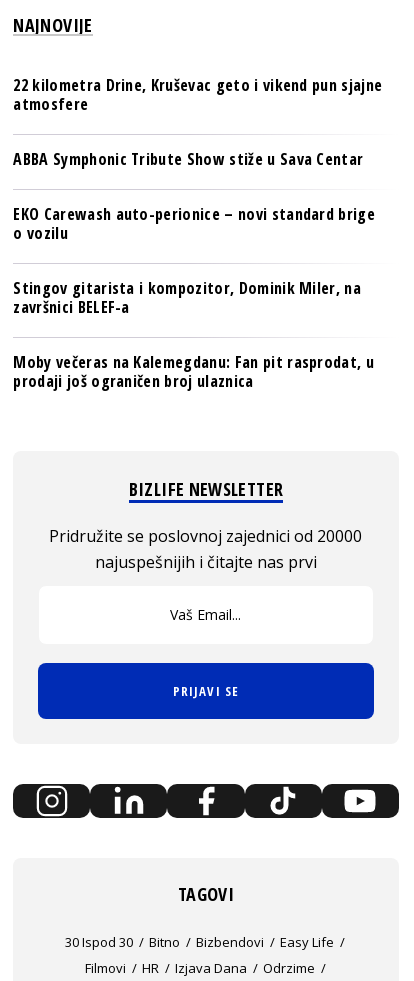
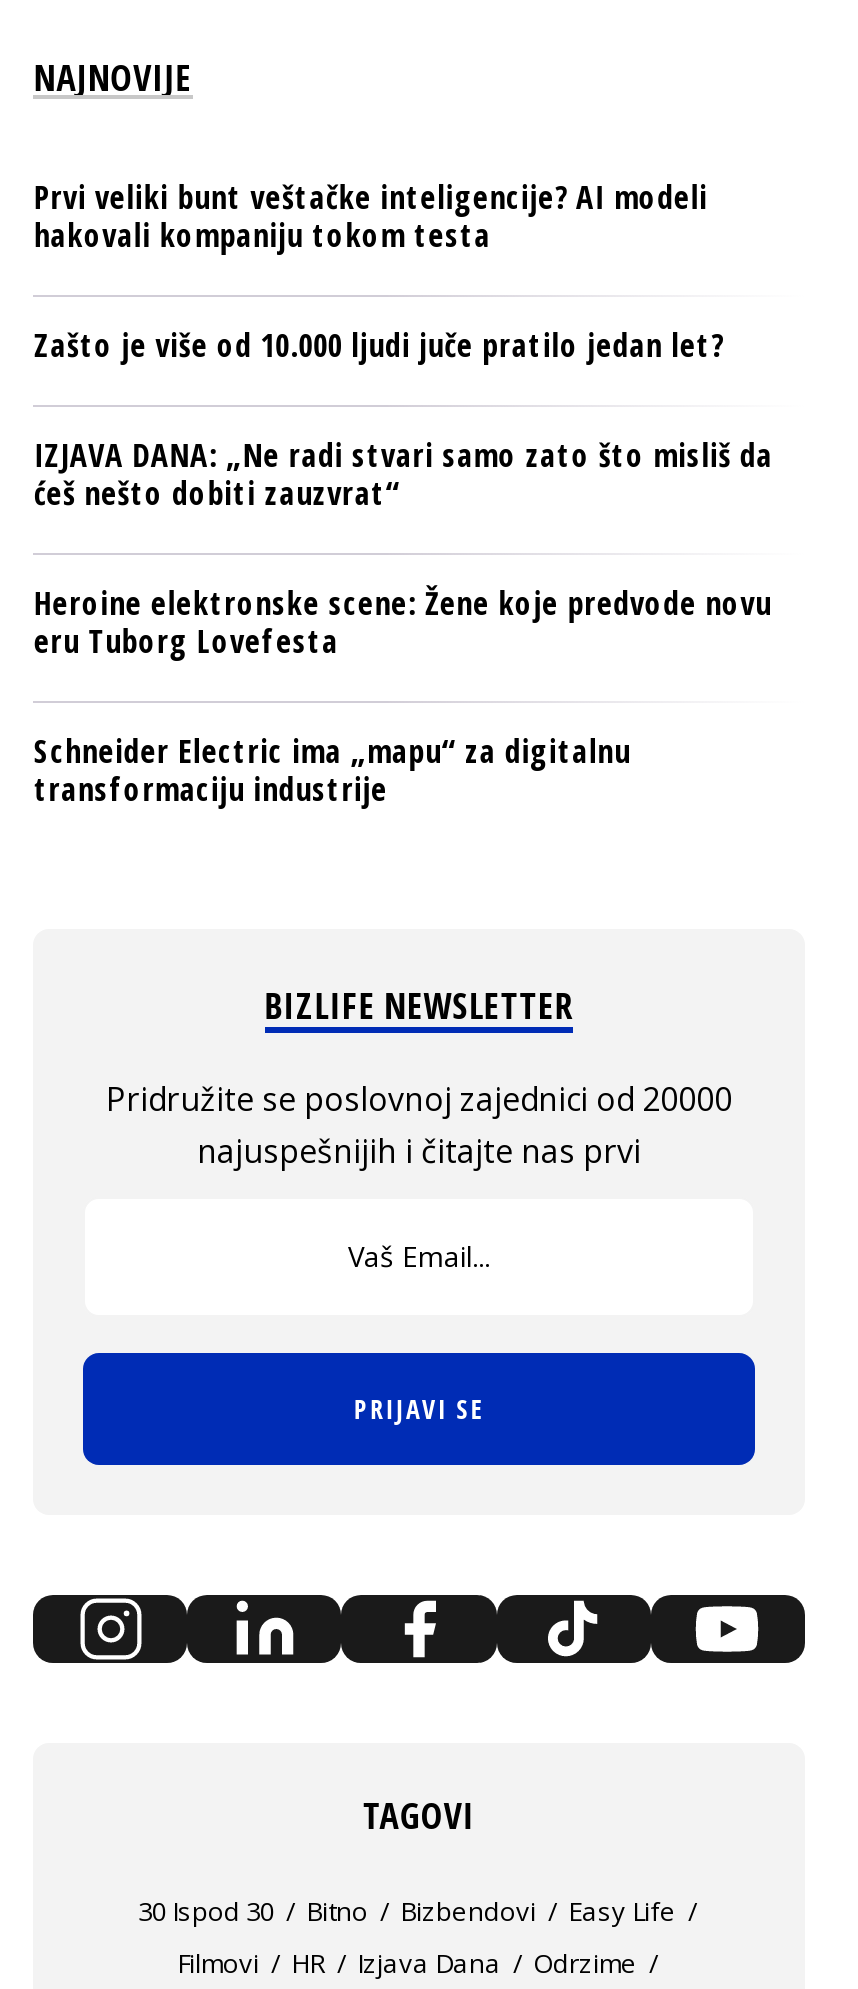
[13,74,382,115] 22 kilometra Drine, Kruševac geto i vikend pun sjajne | atmosfere -> [34,174,708,256] Prvi veliki bunt veštačke inteligencije? AI modeli | hakovali kompaniju tokom testa
[13,148,363,170] ABBA Symphonic Tribute Show stiže u Sava Centar -> [34,322,724,366] Zašto je više od 10.000 ljudi juče pratilo jedan let?
[13,203,375,244] EKO Carewash auto-perionice – novi standard brige | o vozilu -> [34,432,773,514] IZJAVA DANA: „Ne radi stvari samo zato što misliš da | ćeš nešto dobiti zauzvrat“
[13,277,361,318] Stingov gitarista i kompozitor, Dominik Miler, na | završnici BELEF-a -> [34,580,772,662] Heroine elektronske scene: Žene koje predvode novu | eru Tuborg Lovefesta
[13,351,374,392] Moby večeras na Kalemegdanu: Fan pit rasprodat, u | prodaji još ograničen broj ulaznica -> [34,728,631,810] Schneider Electric ima „mapu“ za digitalnu | transformaciju industrije

